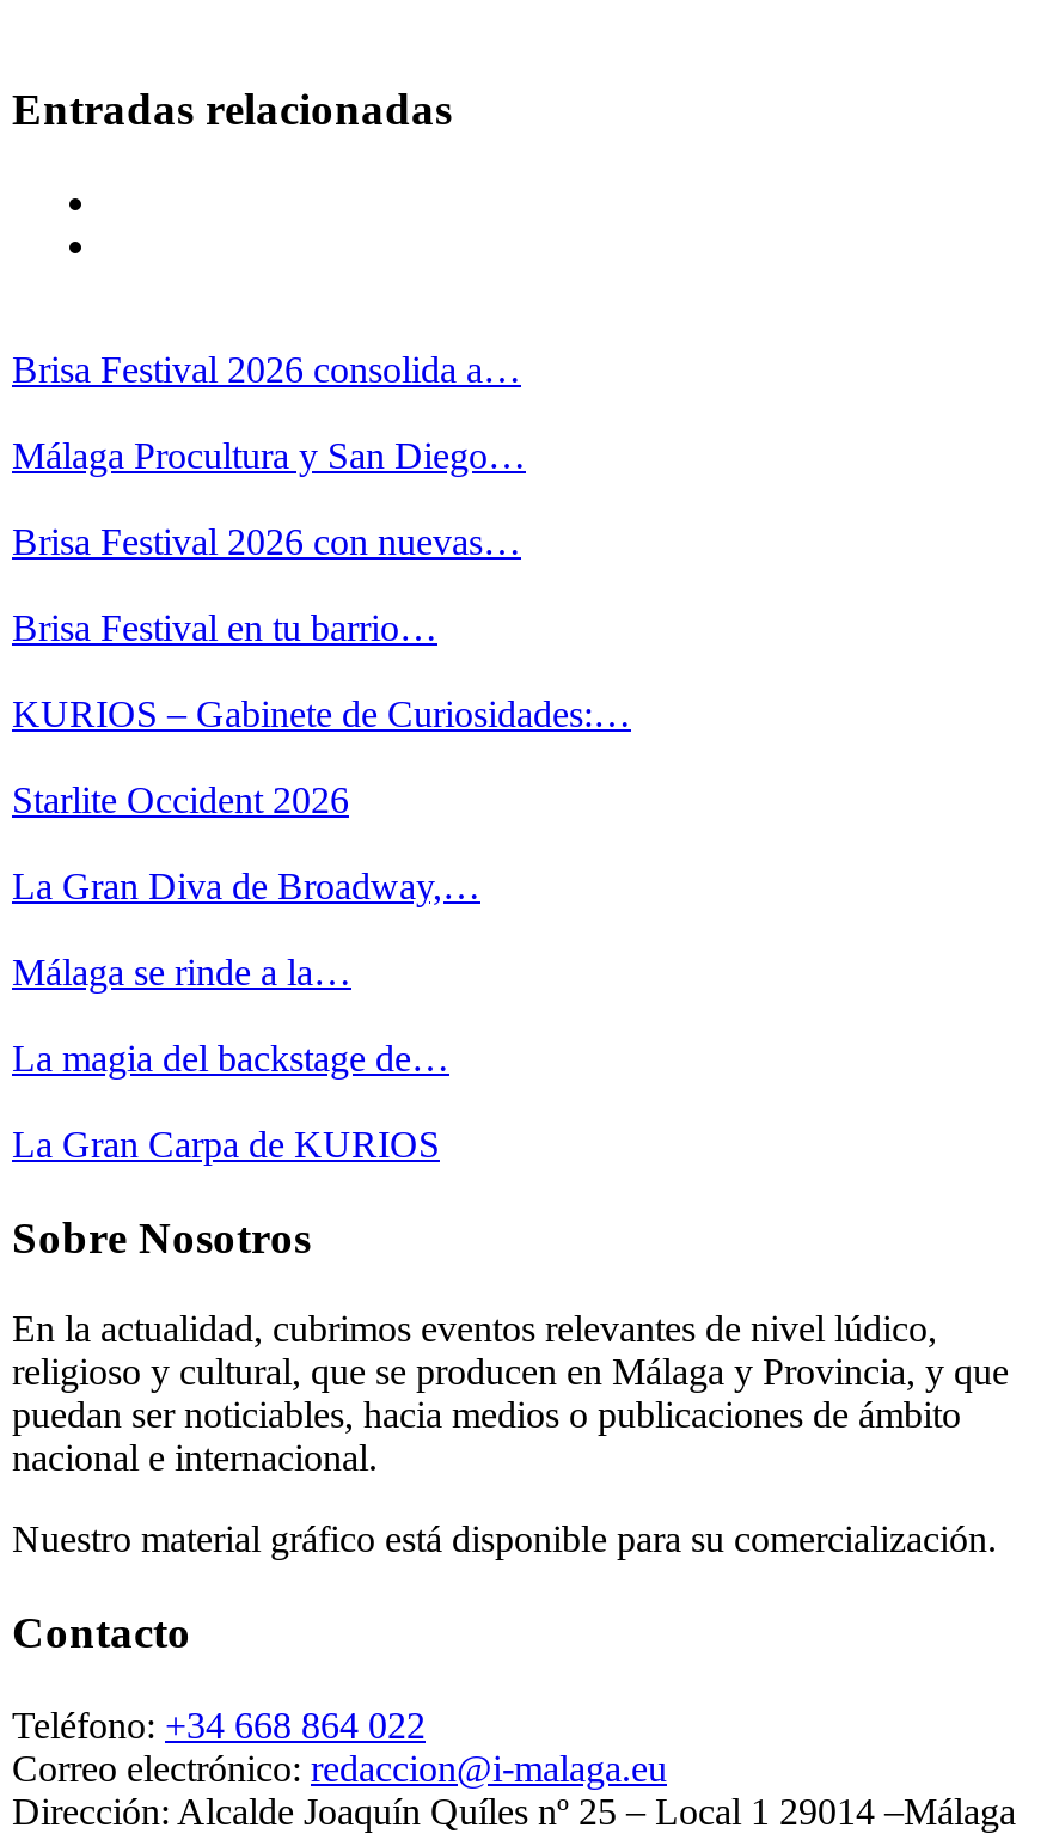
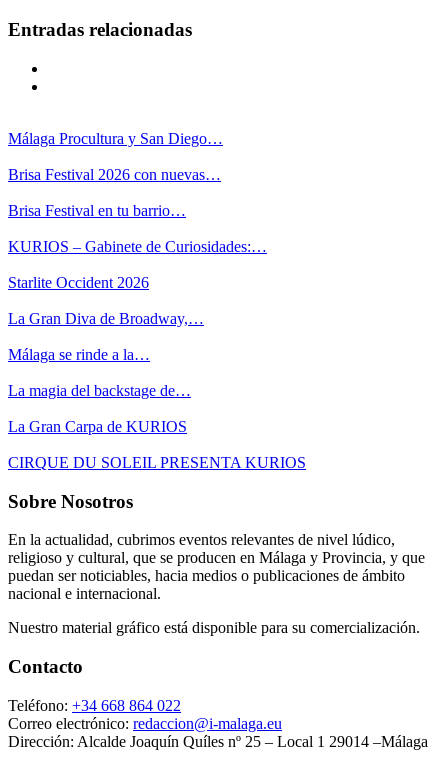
[12,349,521,390] Brisa Festival 2026 consolida a… -> none
moved [12,435,631,1164] -> [8,130,267,435]: Málaga Procultura y San Diego… | Brisa Festival 2026 con nuevas… | Brisa Festival en tu barrio… | ... | La magia del backstage de… | La Gran Carpa de KURIOS
none -> [8,454,306,471] CIRQUE DU SOLEIL PRESENTA KURIOS

